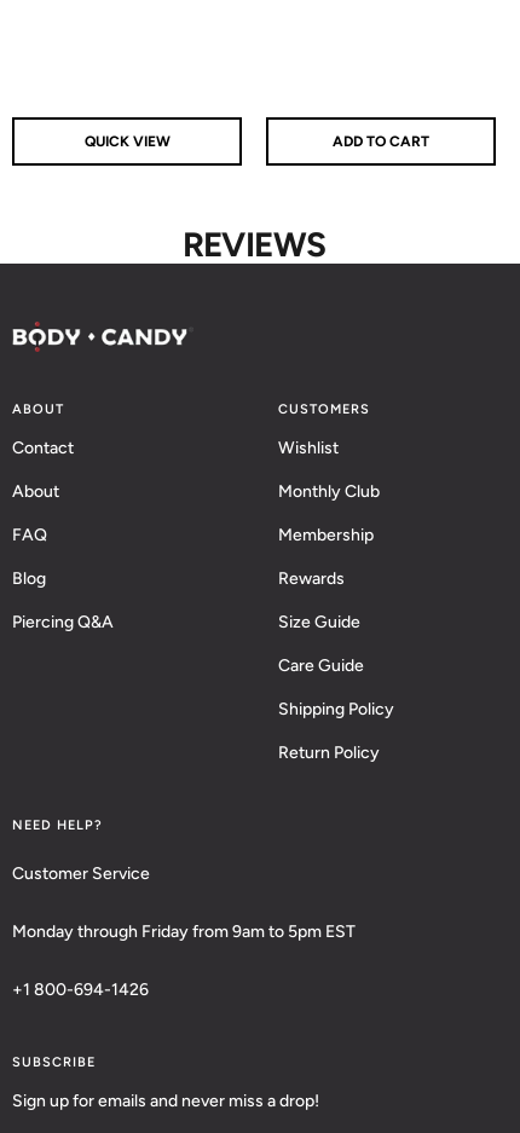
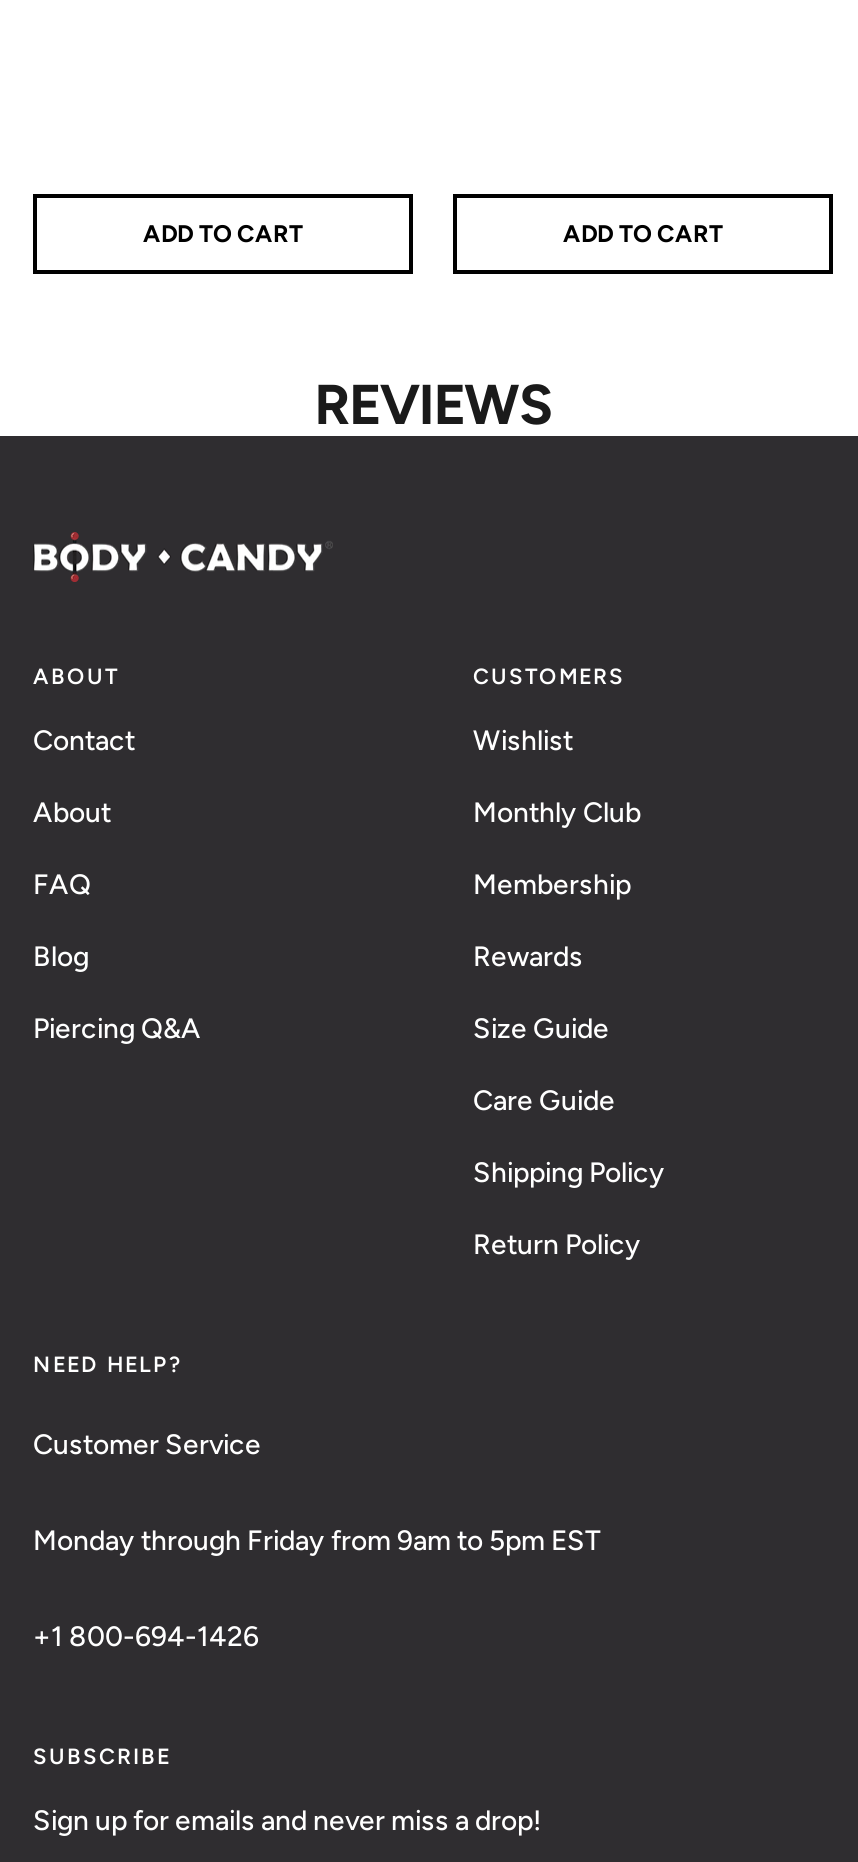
[84,133,170,150] QUICK VIEW -> [143,220,303,248] ADD TO CART

